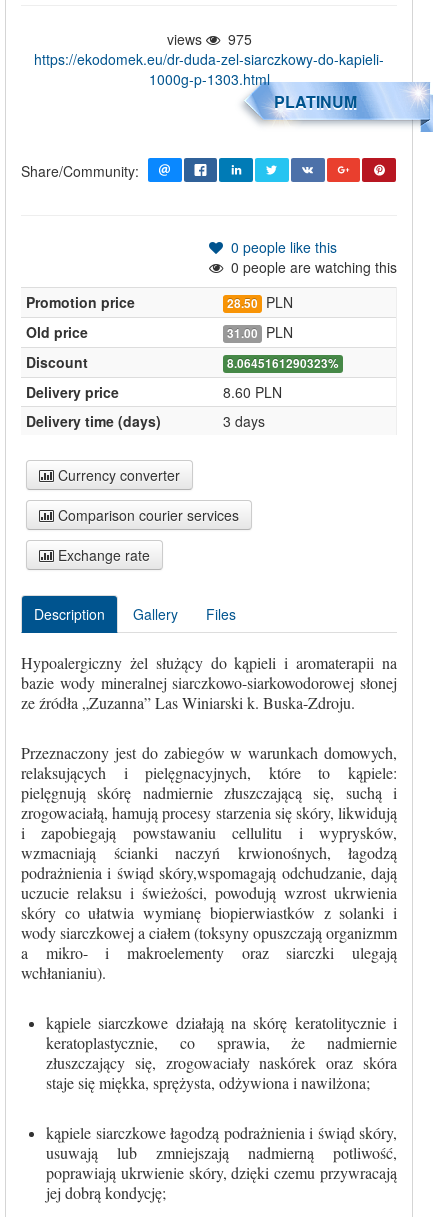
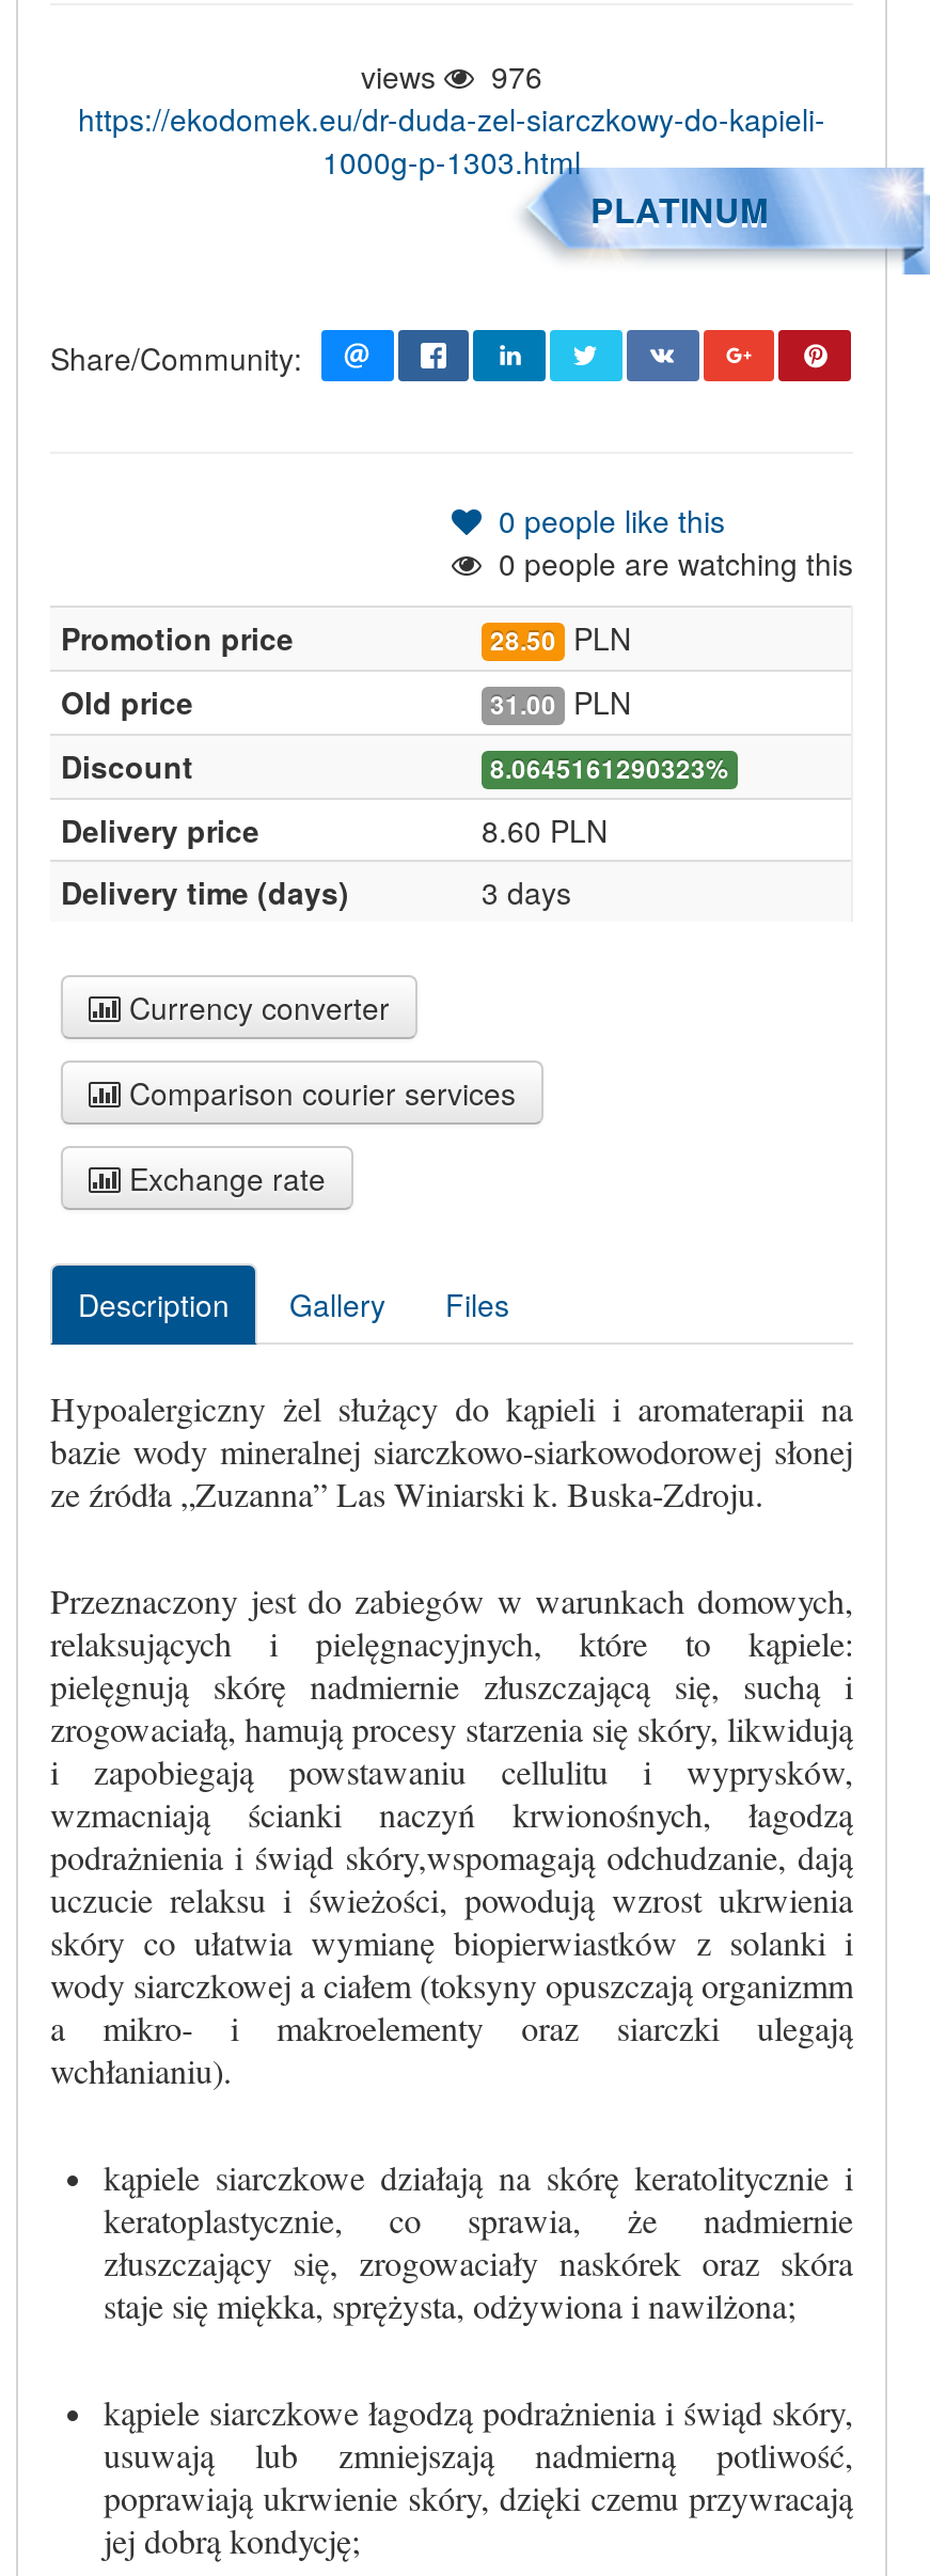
[166,29,251,49] views 975 -> [361,55,542,98] views 976

